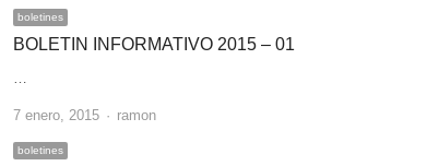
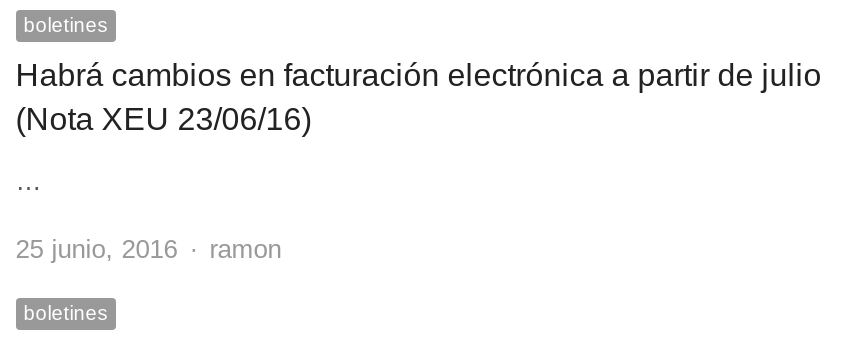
[13,35,295,54] BOLETIN INFORMATIVO 2015 – 01 -> [15,59,821,137] Habrá cambios en facturación electrónica a partir de julio | (Nota XEU 23/06/16)
[13,107,99,124] 7 enero, 2015 -> [15,235,177,265] 25 junio, 2016

